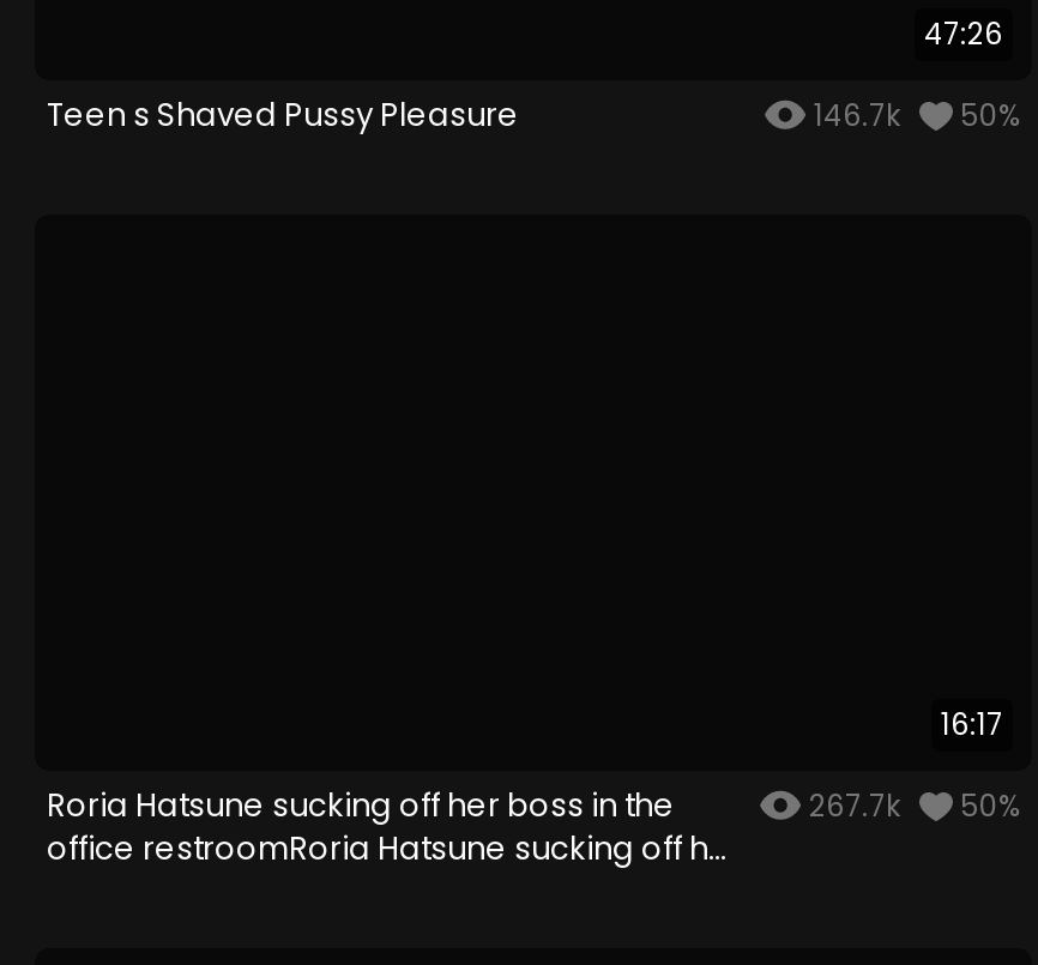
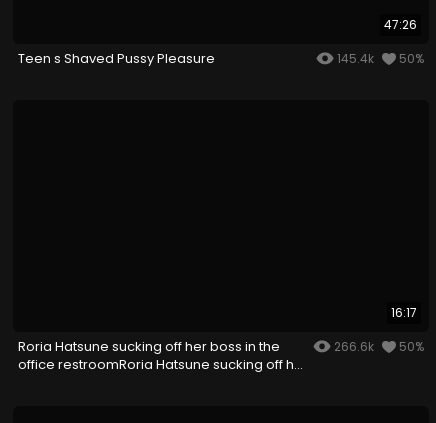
[807,95,1020,136] 146.7k 50% -> [334,50,424,67] 145.4k 50%
[802,785,1020,826] 267.7k 50% -> [331,338,424,355] 266.6k 50%

